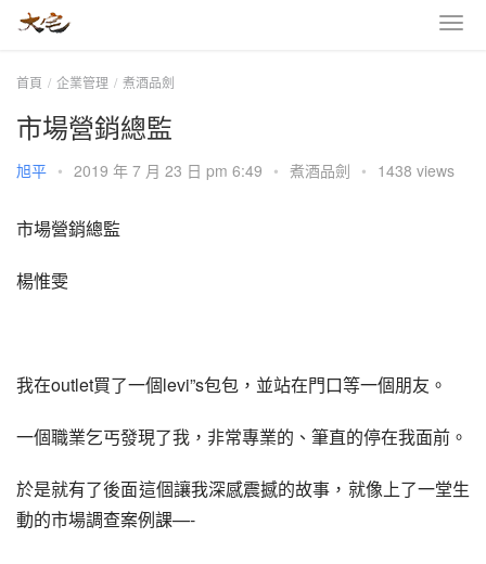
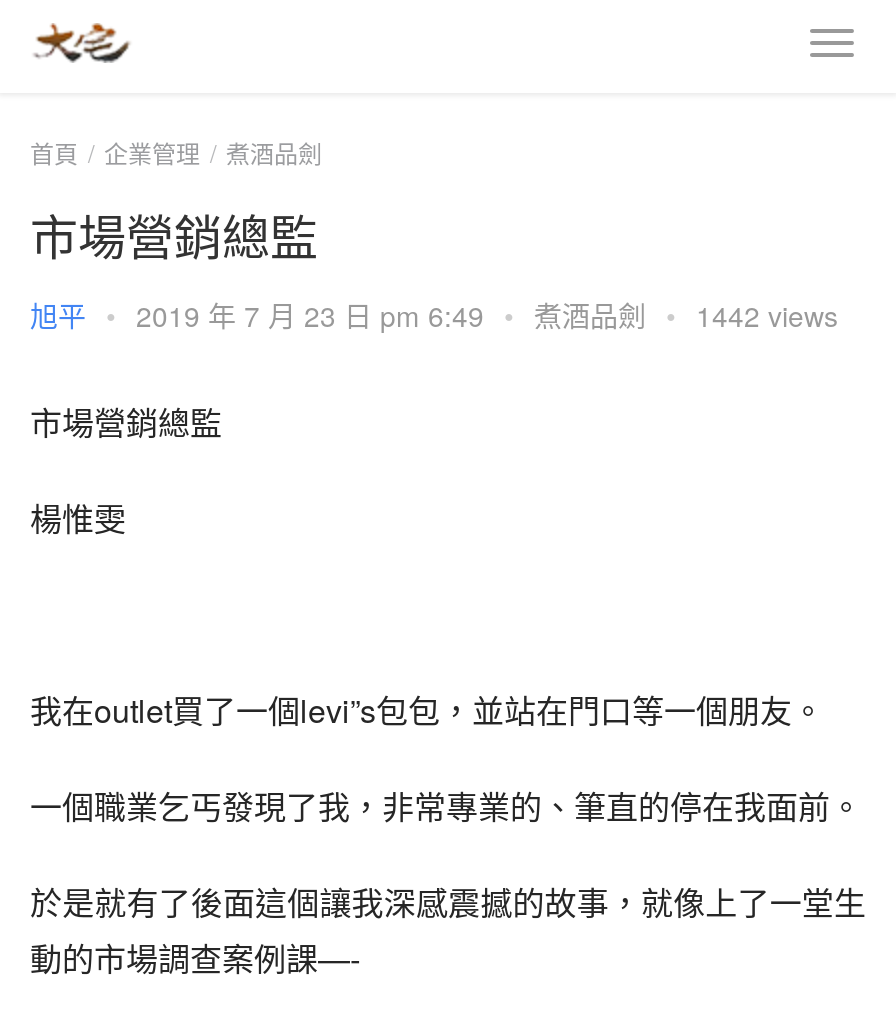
[16,159,455,181] 旭平 • 2019 年 7 月 23 日 pm 6:49 • 煮酒品劍 • 1438 views -> [30,295,838,335] 旭平 • 2019 年 7 月 23 日 pm 6:49 • 煮酒品劍 • 1442 views

